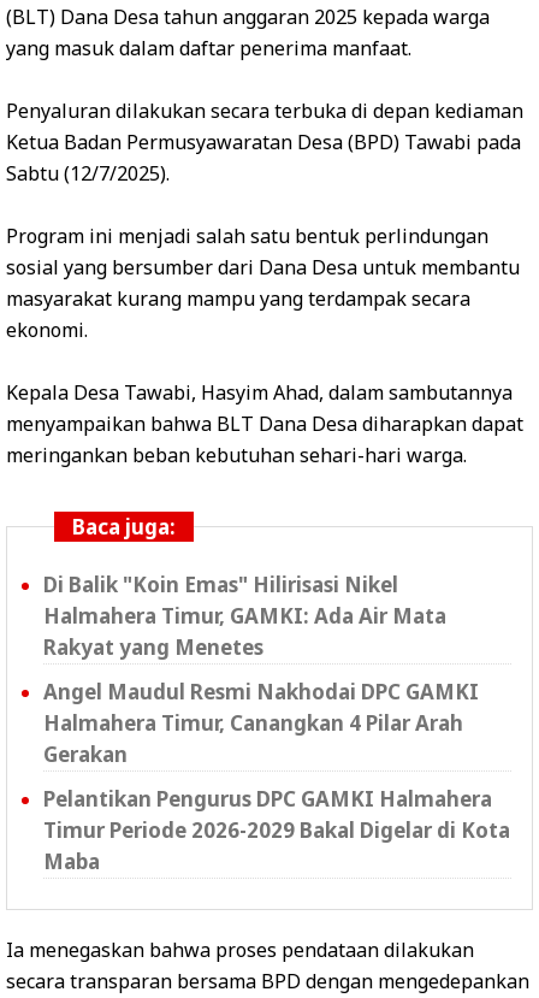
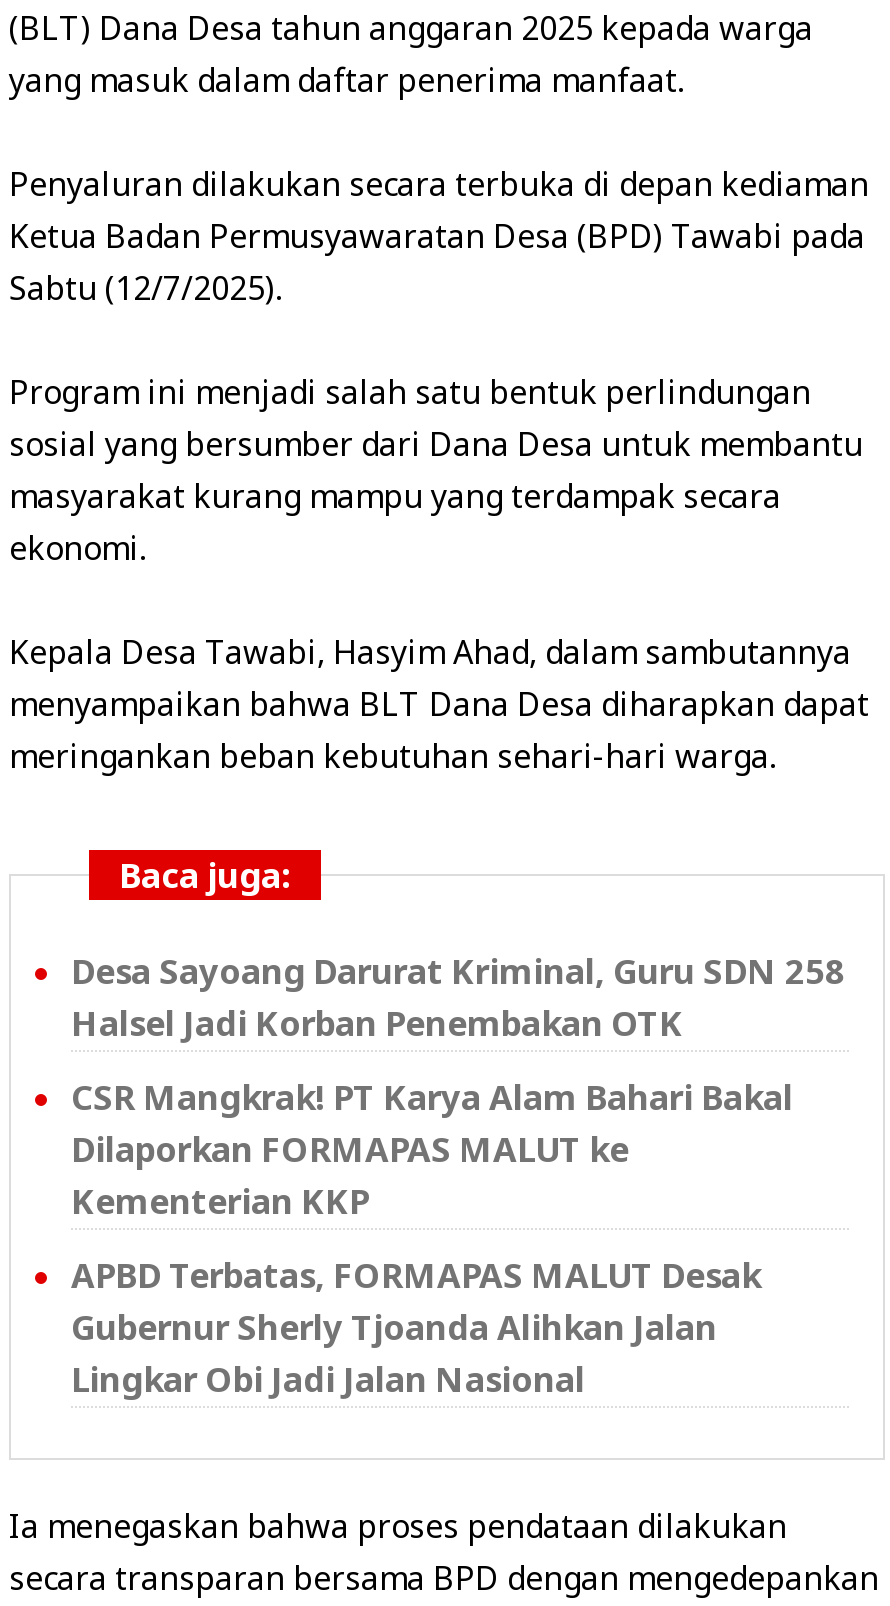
[43,571,446,661] Di Balik "Koin Emas" Hilirisasi Nikel | Halmahera Timur, GAMKI: Ada Air Mata | Rakyat yang Menetes -> [71,948,845,1046] Desa Sayoang Darurat Kriminal, Guru SDN 258 | Halsel Jadi Korban Penembakan OTK
[43,678,479,768] Angel Maudul Resmi Nakhodai DPC GAMKI | Halmahera Timur, Canangkan 4 Pilar Arah | Gerakan -> [71,1074,793,1224] CSR Mangkrak! PT Karya Alam Bahari Bakal | Dilaporkan FORMAPAS MALUT ke | Kementerian KKP
[43,785,510,875] Pelantikan Pengurus DPC GAMKI Halmahera | Timur Periode 2026-2029 Bakal Digelar di Kota | Maba -> [71,1252,761,1402] APBD Terbatas, FORMAPAS MALUT Desak | Gubernur Sherly Tjoanda Alihkan Jalan | Lingkar Obi Jadi Jalan Nasional

